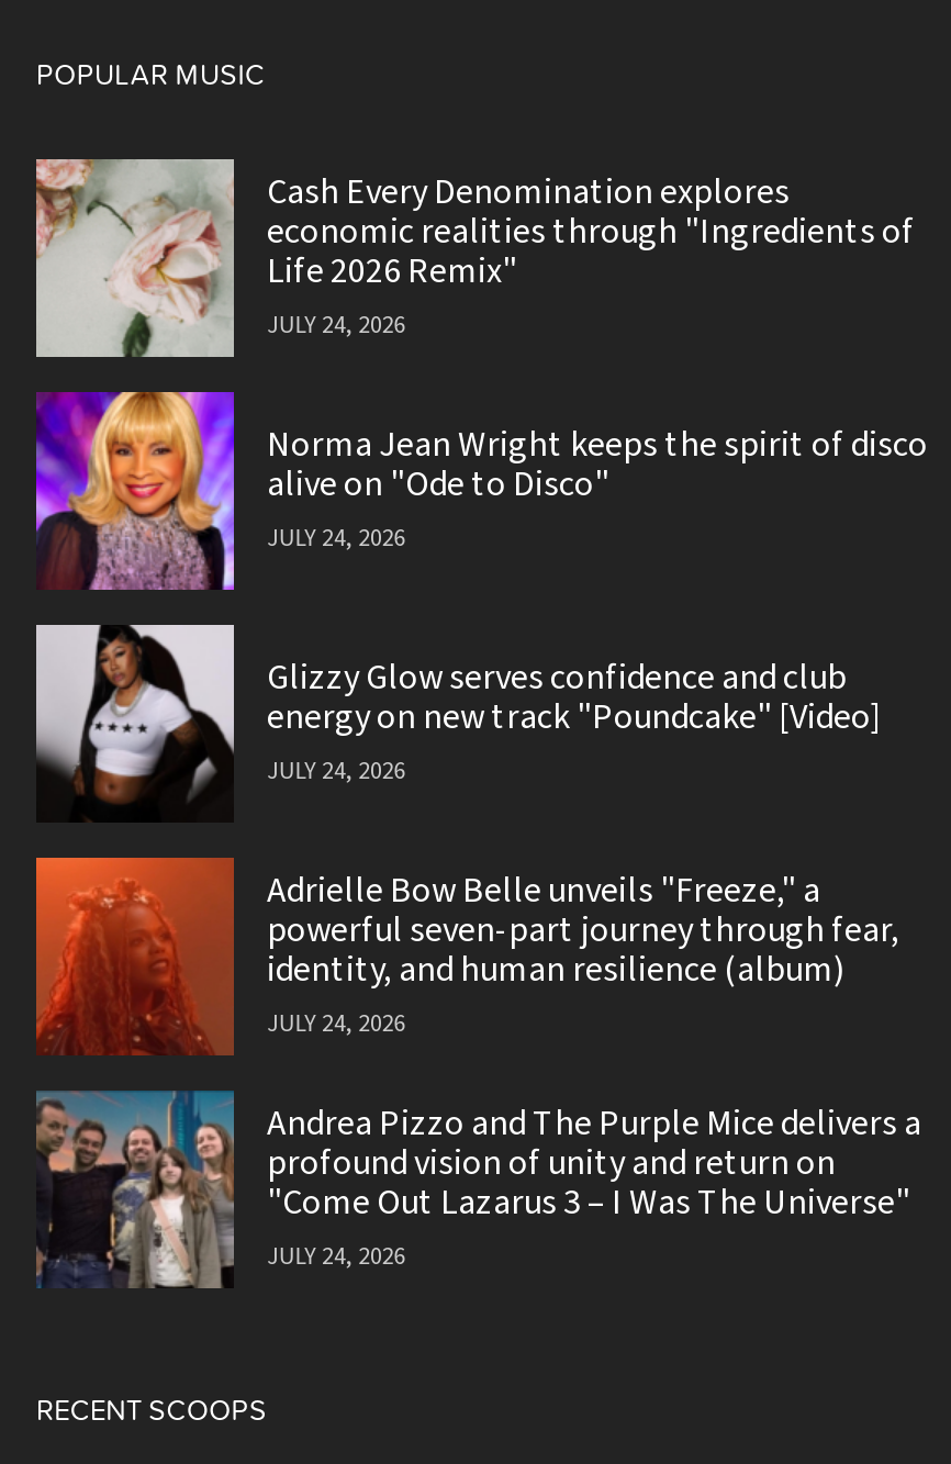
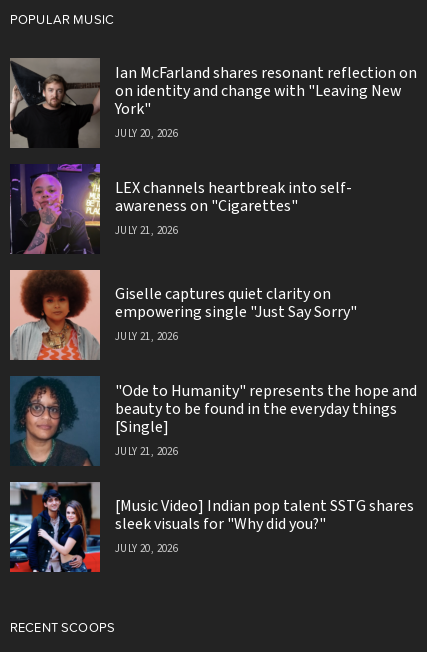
[34,159,915,359] [image] | Cash Every Denomination explores | economic realities through "Ingredients of | Life 2026 Remix" | JULY 24, 2026 -> [9,58,417,148] [image] | Ian McFarland shares resonant reflection on | on identity and change with "Leaving New | York" | JULY 20, 2026
[34,390,928,592] [image] | Norma Jean Wright keeps the spirit of disco | alive on "Ode to Disco" | JULY 24, 2026 -> [9,163,352,255] [image] | LEX channels heartbreak into self- | awareness on "Cigarettes" | JULY 21, 2026
[36,623,884,823] [image] | Glizzy Glow serves confidence and club | energy on new track "Poundcake" [Video] | JULY 24, 2026 -> [9,269,357,361] [image] | Giselle captures quiet clarity on | empowering single "Just Say Sorry" | JULY 21, 2026
[34,856,899,1058] [image] | Adrielle Bow Belle unveils "Freeze," a | powerful seven-part journey through fear, | identity, and human resilience (album) | JULY 24, 2026 -> [10,376,417,466] [image] | "Ode to Humanity" represents the hope and | beauty to be found in the everyday things | [Single] | JULY 21, 2026
[34,1091,921,1290] [image] | Andrea Pizzo and The Purple Mice delivers a | profound vision of unity and return on | "Come Out Lazarus 3 – I Was The Universe" | JULY 24, 2026 -> [9,481,414,573] [image] | [Music Video] Indian pop talent SSTG shares | sleek visuals for "Why did you?" | JULY 20, 2026

